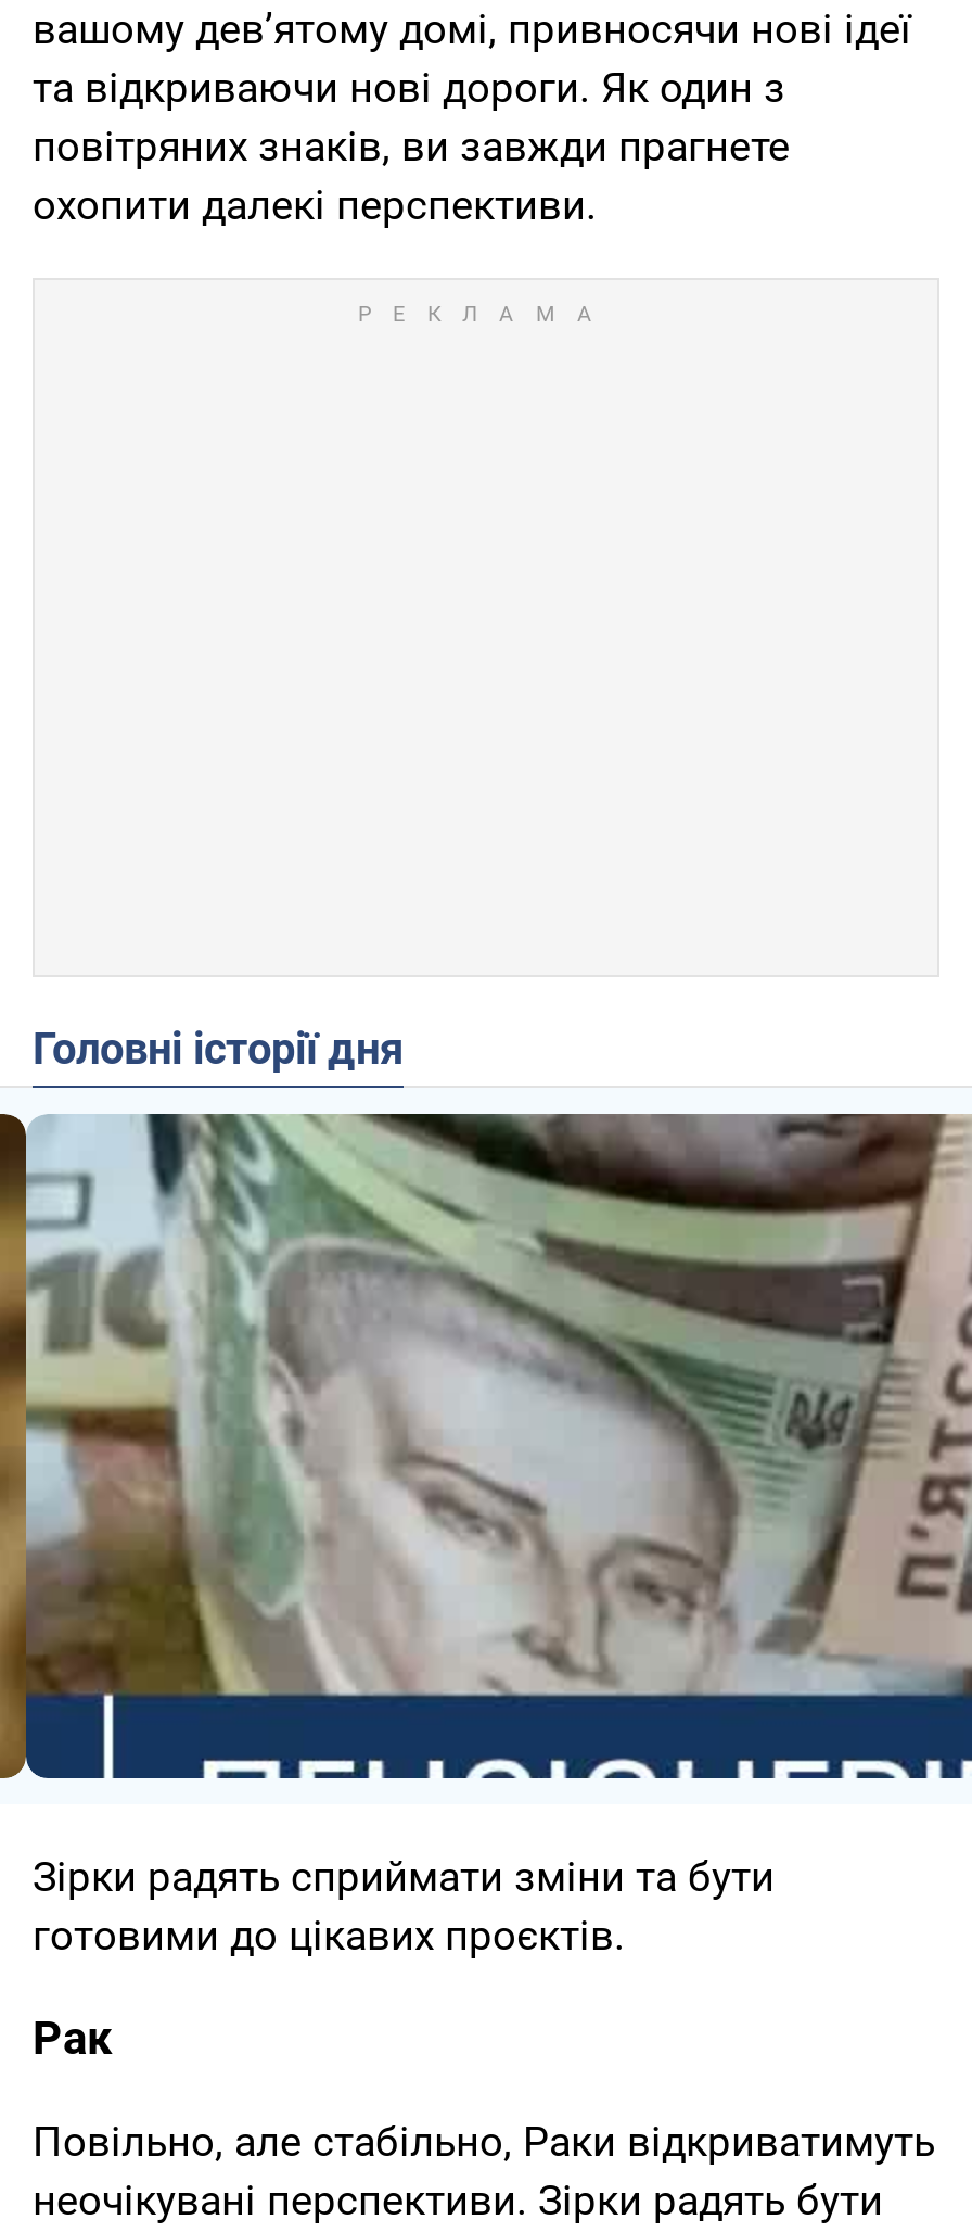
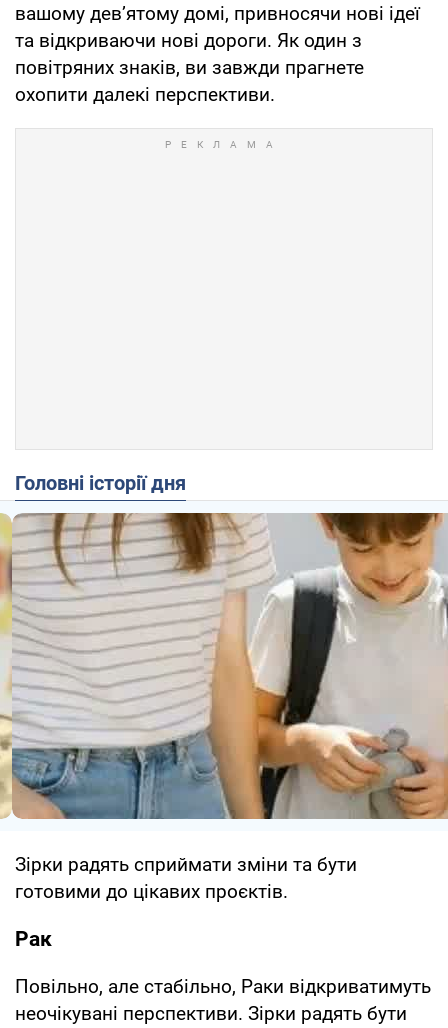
[7,1112,965,1780] [image] -> [3,512,445,820] [image]

